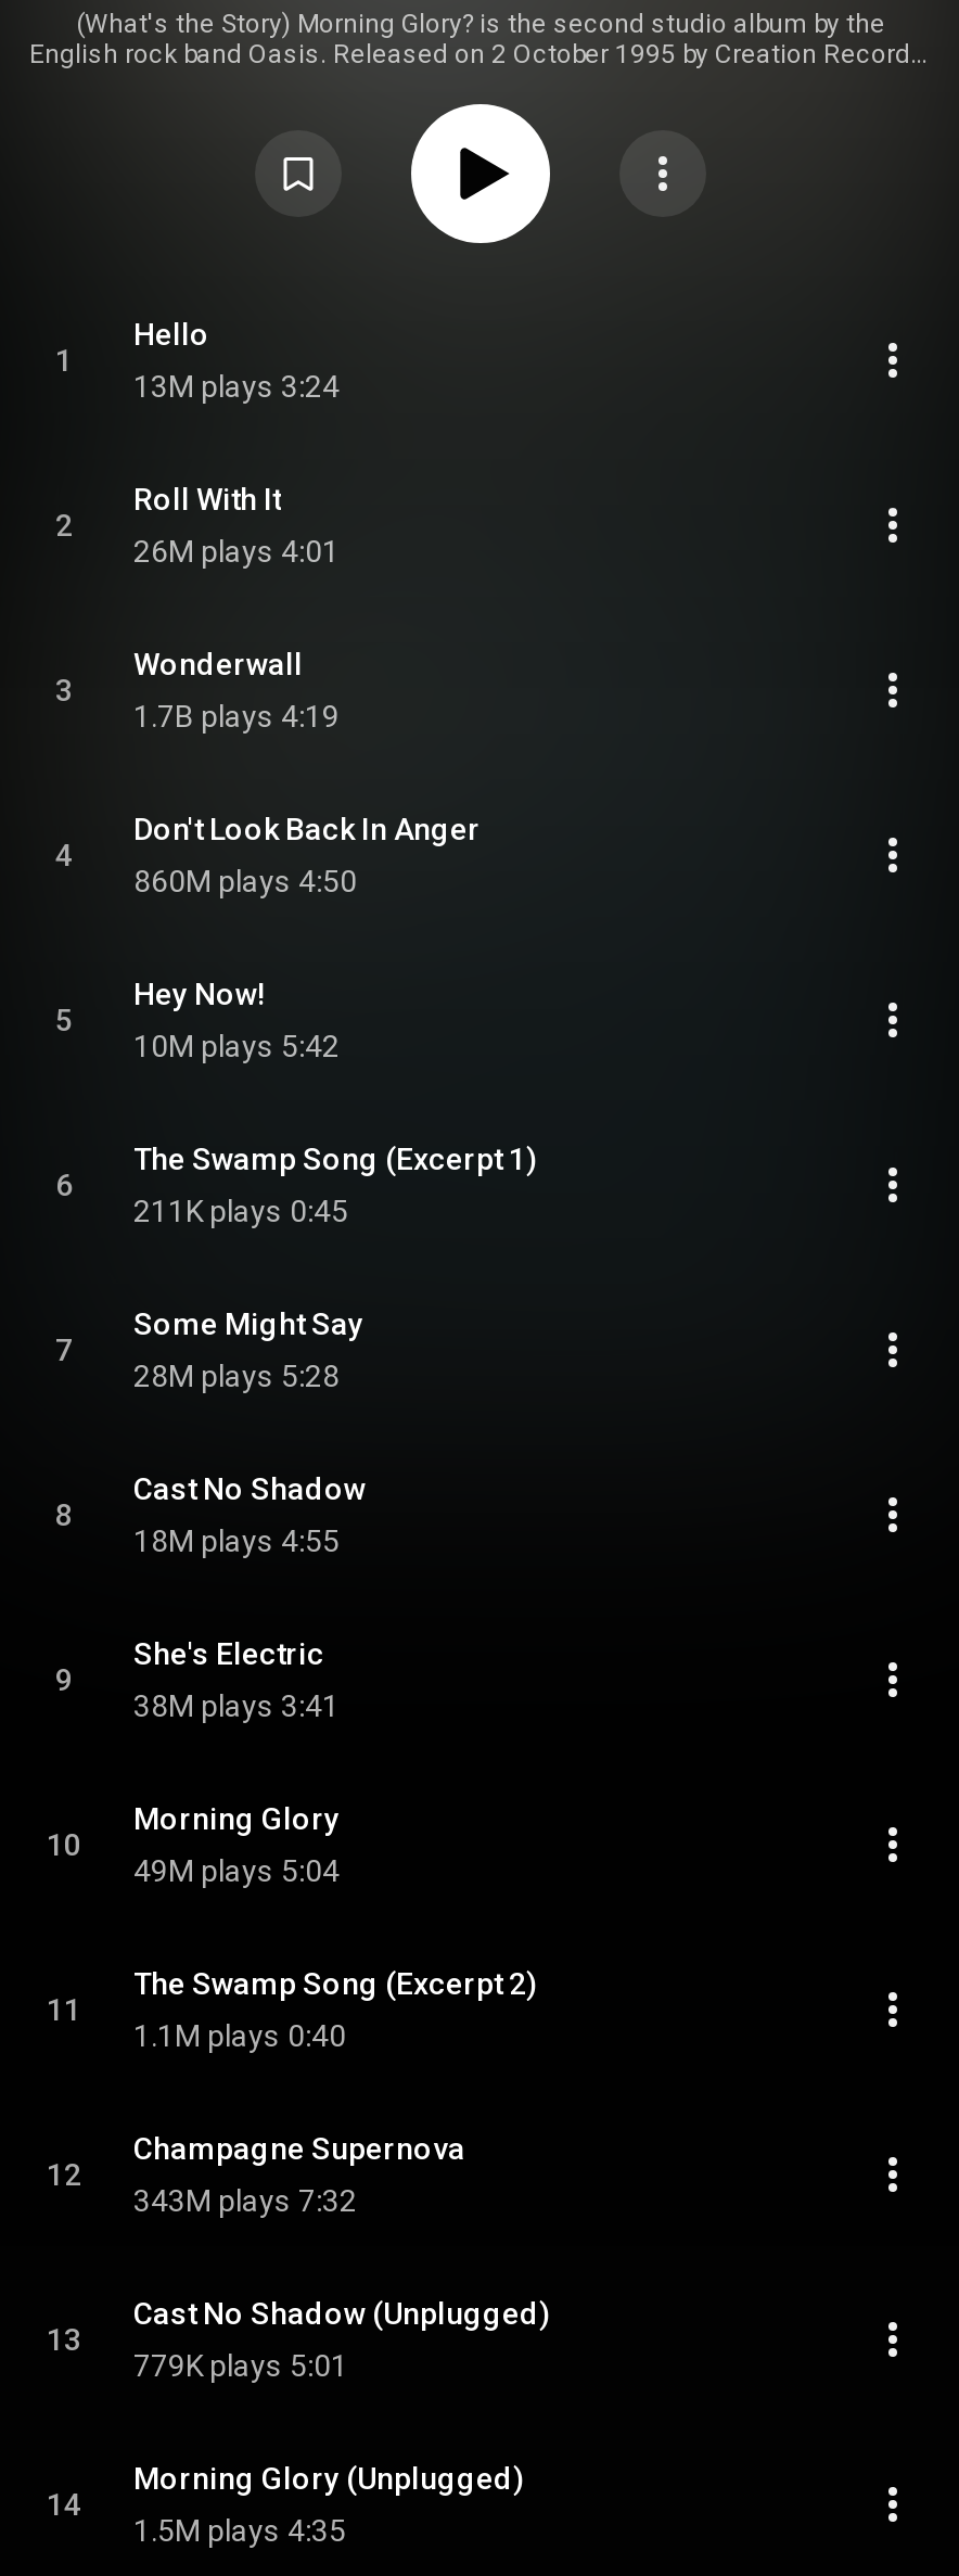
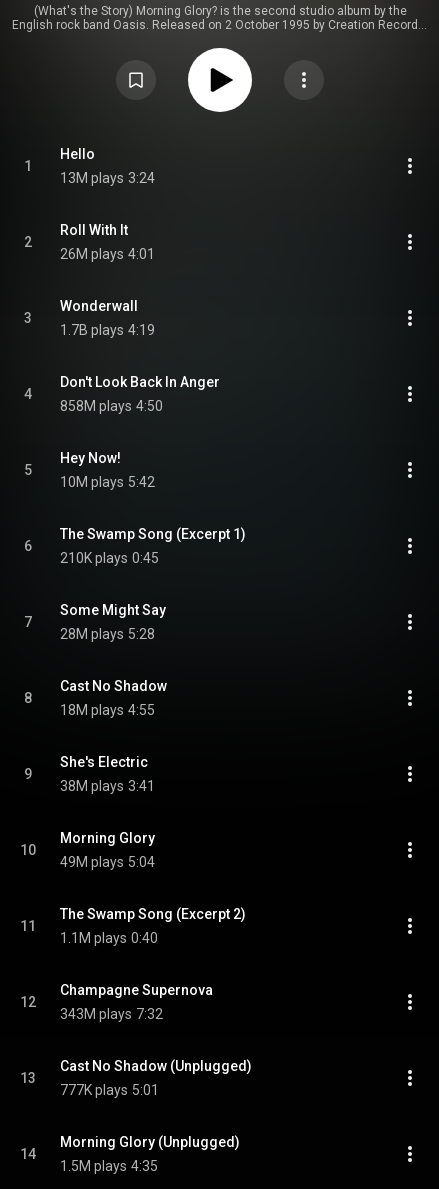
[133,864,357,898] 860M plays 4:50 -> [60,398,163,414] 858M plays 4:50
[133,1194,348,1228] 211K plays 0:45 -> [60,550,159,566] 210K plays 0:45
[133,2348,348,2383] 779K plays 5:01 -> [60,1082,159,1098] 777K plays 5:01

